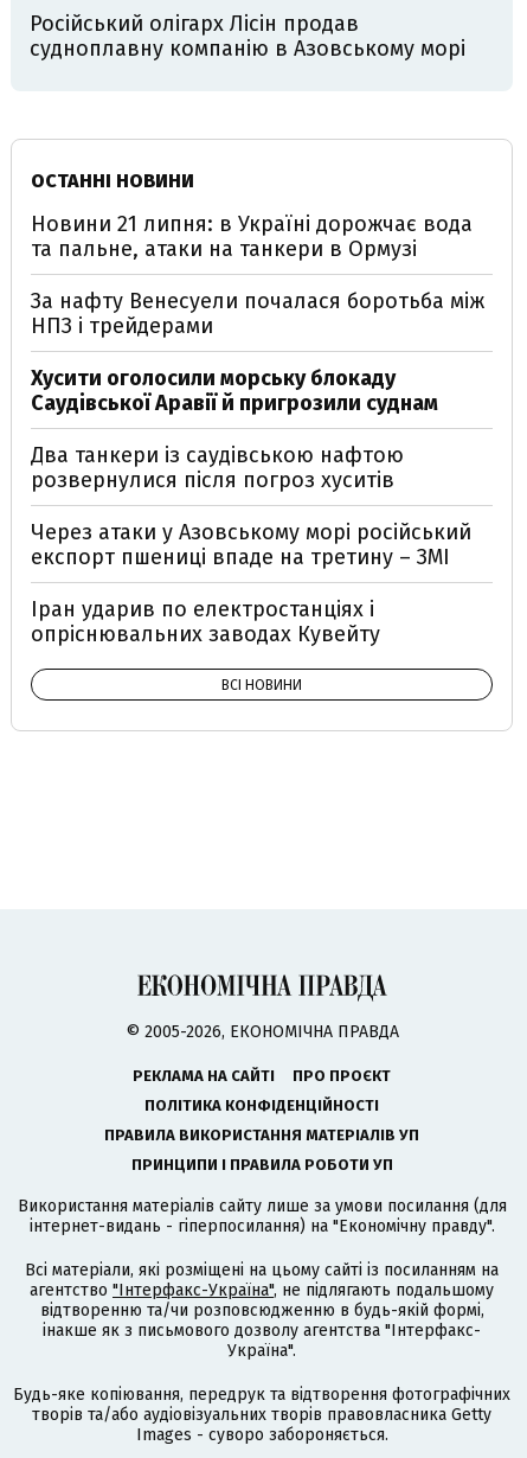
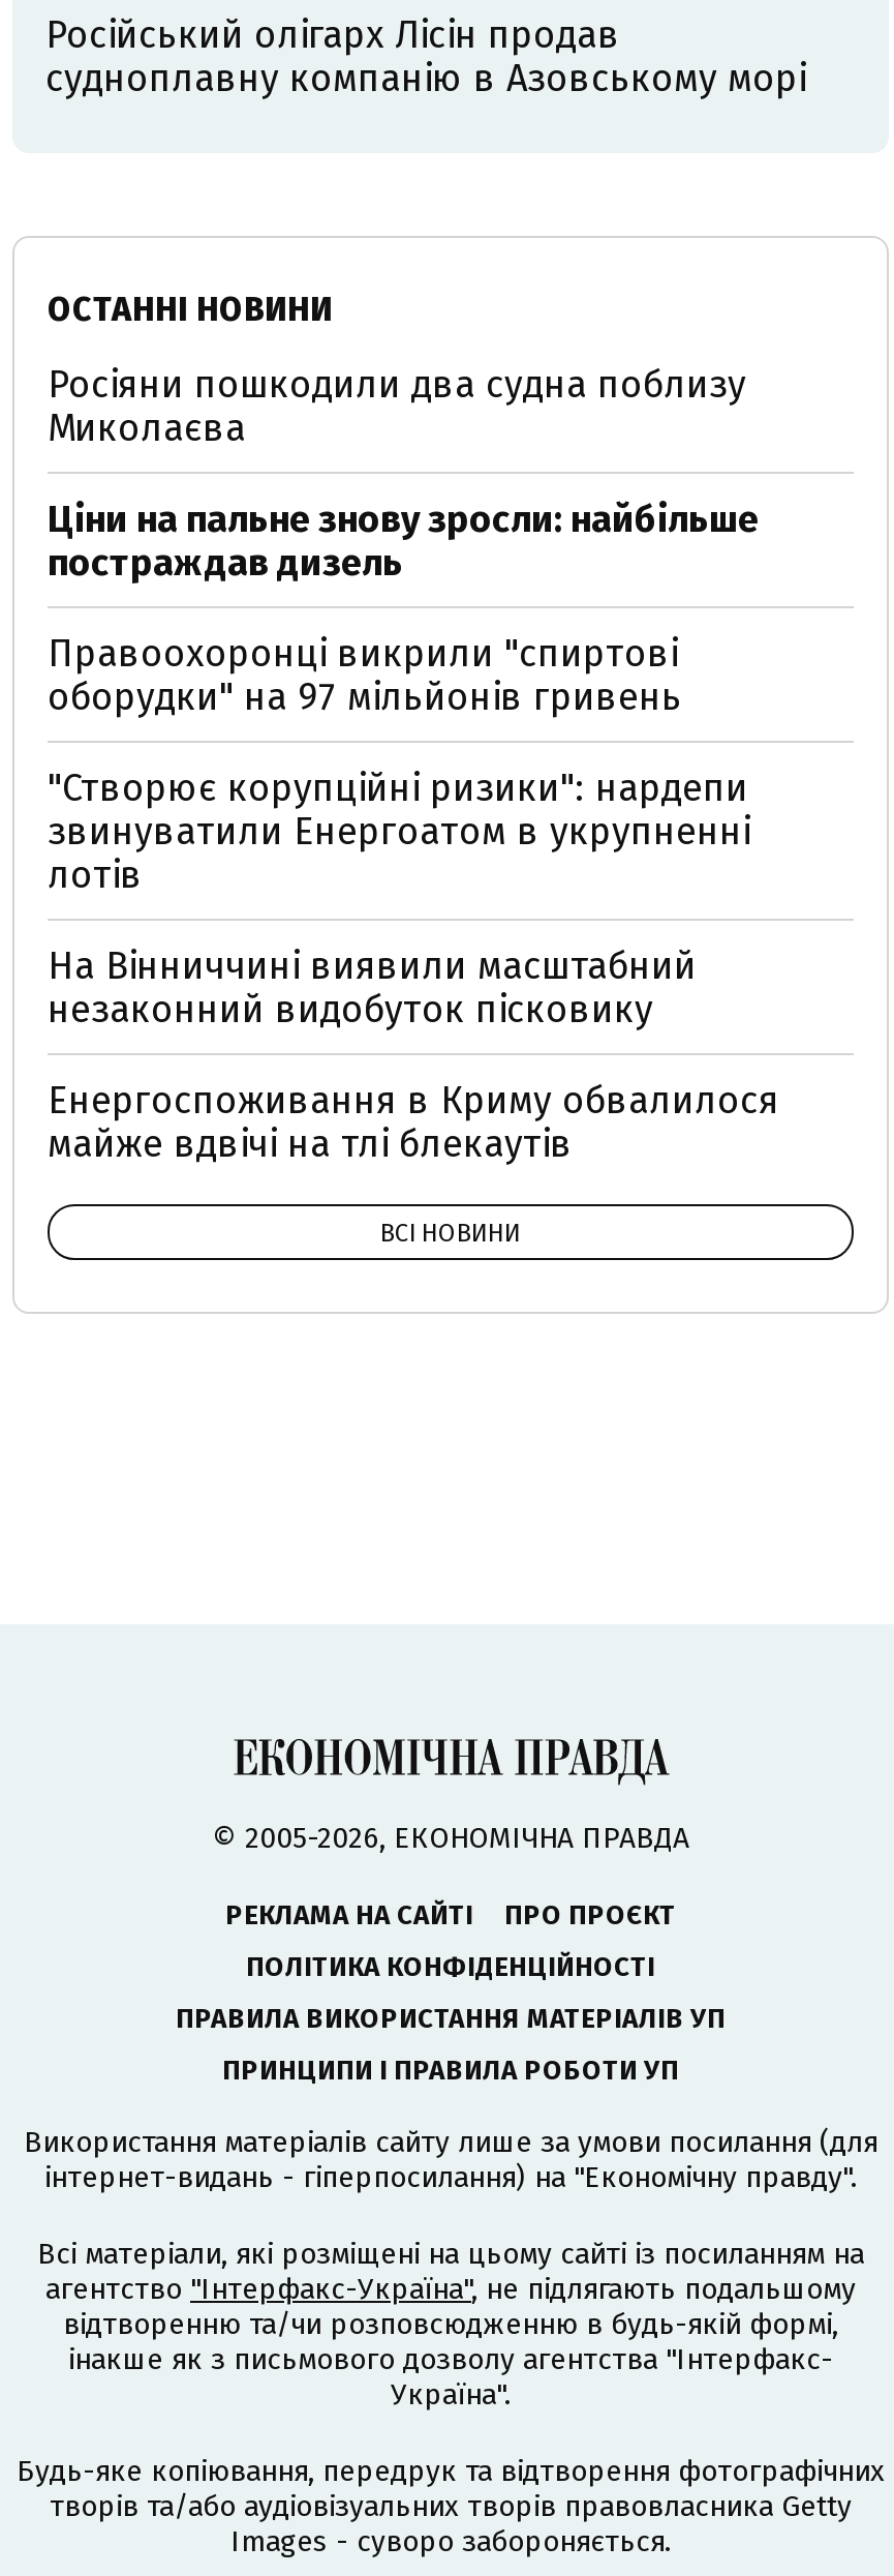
[31,211,473,262] Новини 21 липня: в Україні дорожчає вода | та пальне, атаки на танкери в Ормузі -> [48,362,746,451] Росіяни пошкодили два судна поблизу | Миколаєва
[31,288,484,339] За нафту Венесуели почалася боротьба між | НПЗ і трейдерами -> [48,497,759,586] Ціни на пальне знову зросли: найбільше | постраждав дизель
[31,365,438,416] Хусити оголосили морську блокаду | Саудівської Аравії й пригрозили суднам -> [48,631,682,720] Правоохоронці викрили "спиртові | оборудки" на 97 мільйонів гривень
[31,442,404,493] Два танкери із саудівською нафтою | розвернулися після погроз хуситів -> [48,766,750,898] "Створює корупційні ризики": нардепи | звинуватили Енергоатом в укрупненні | лотів
[31,519,471,570] Через атаки у Азовському морі російський | експорт пшениці впаде на третину – ЗМІ -> [48,943,697,1032] На Вінниччині виявили масштабний | незаконний видобуток пісковику
[31,596,380,647] Іран ударив по електростанціях і | опріснювальних заводах Кувейту -> [48,1078,779,1167] Енергоспоживання в Криму обвалилося | майже вдвічі на тлі блекаутів

